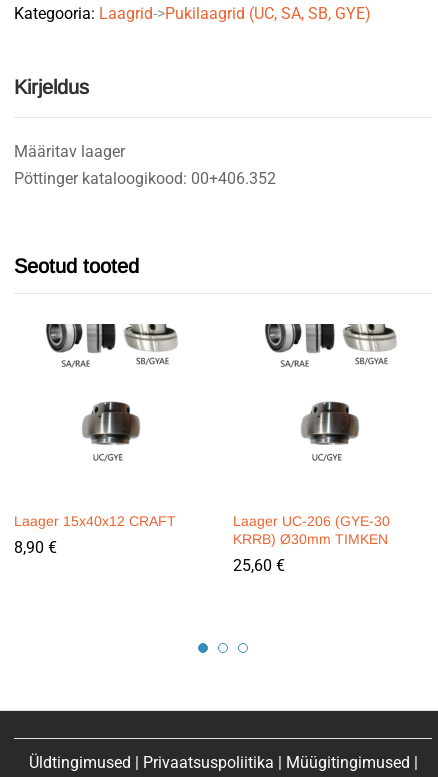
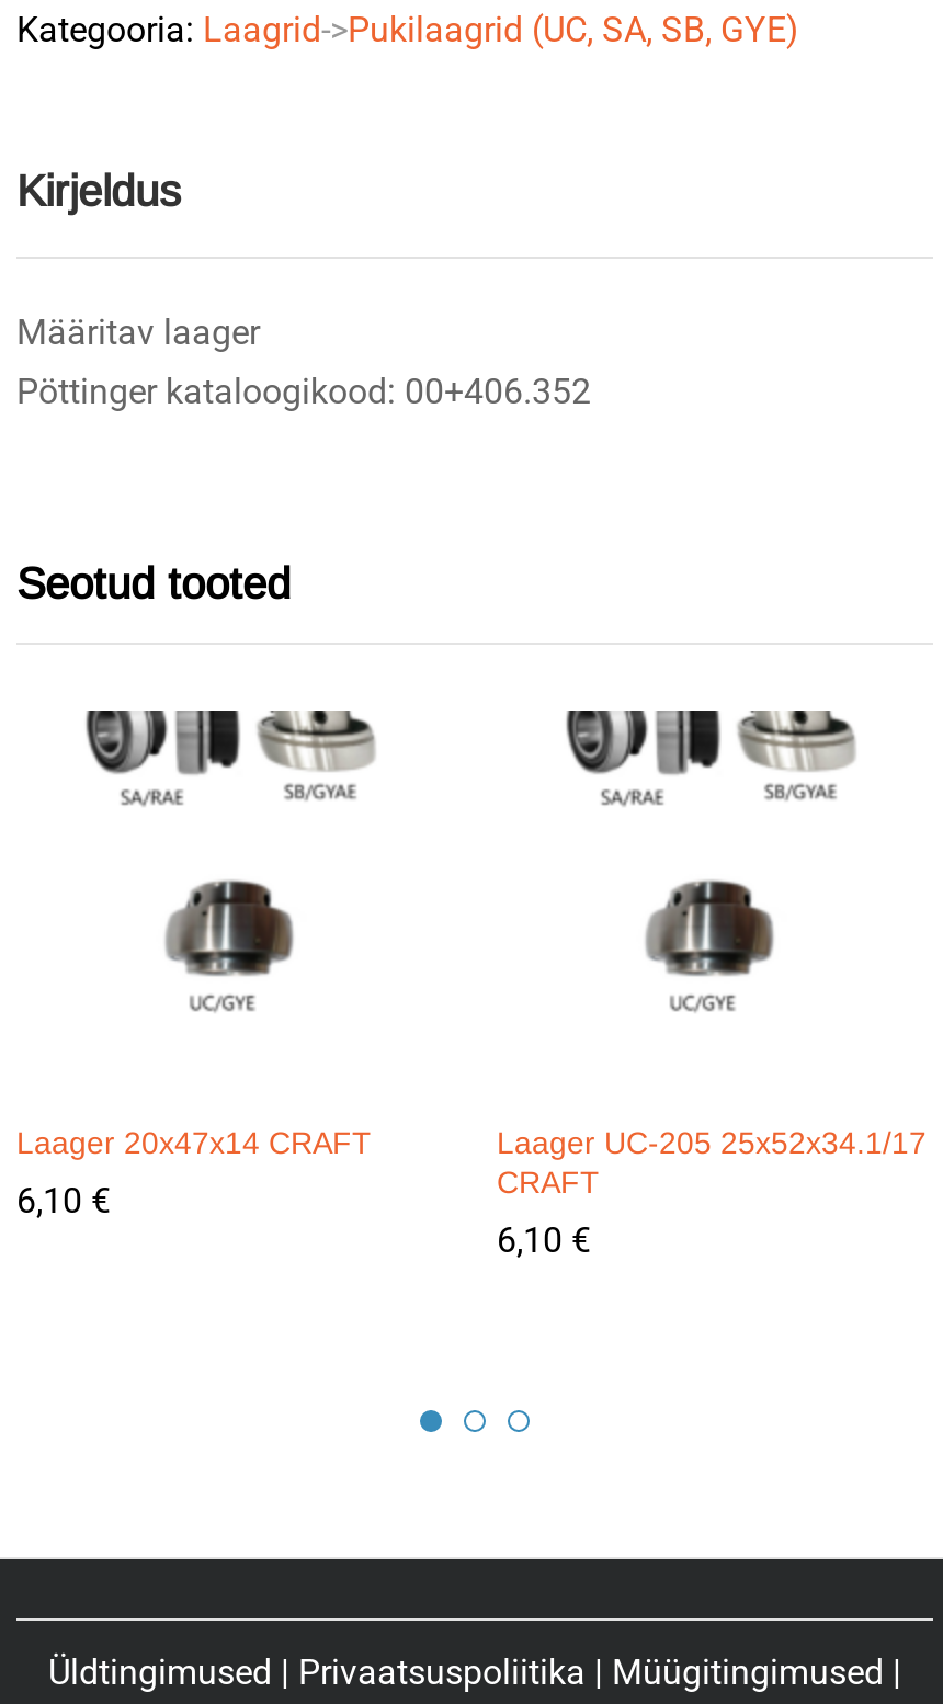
[14,513,176,529] Laager 15x40x12 CRAFT -> [16,1125,372,1161] Laager 20x47x14 CRAFT
[233,513,390,547] Laager UC-206 (GYE-30 | KRRB) Ø30mm TIMKEN -> [497,1125,927,1200] Laager UC-205 25x52x34.1/17 | CRAFT
[14,538,57,557] 8,90 € -> [16,1180,111,1222] 6,10 €
[233,556,285,575] 25,60 € -> [497,1220,591,1261] 6,10 €

